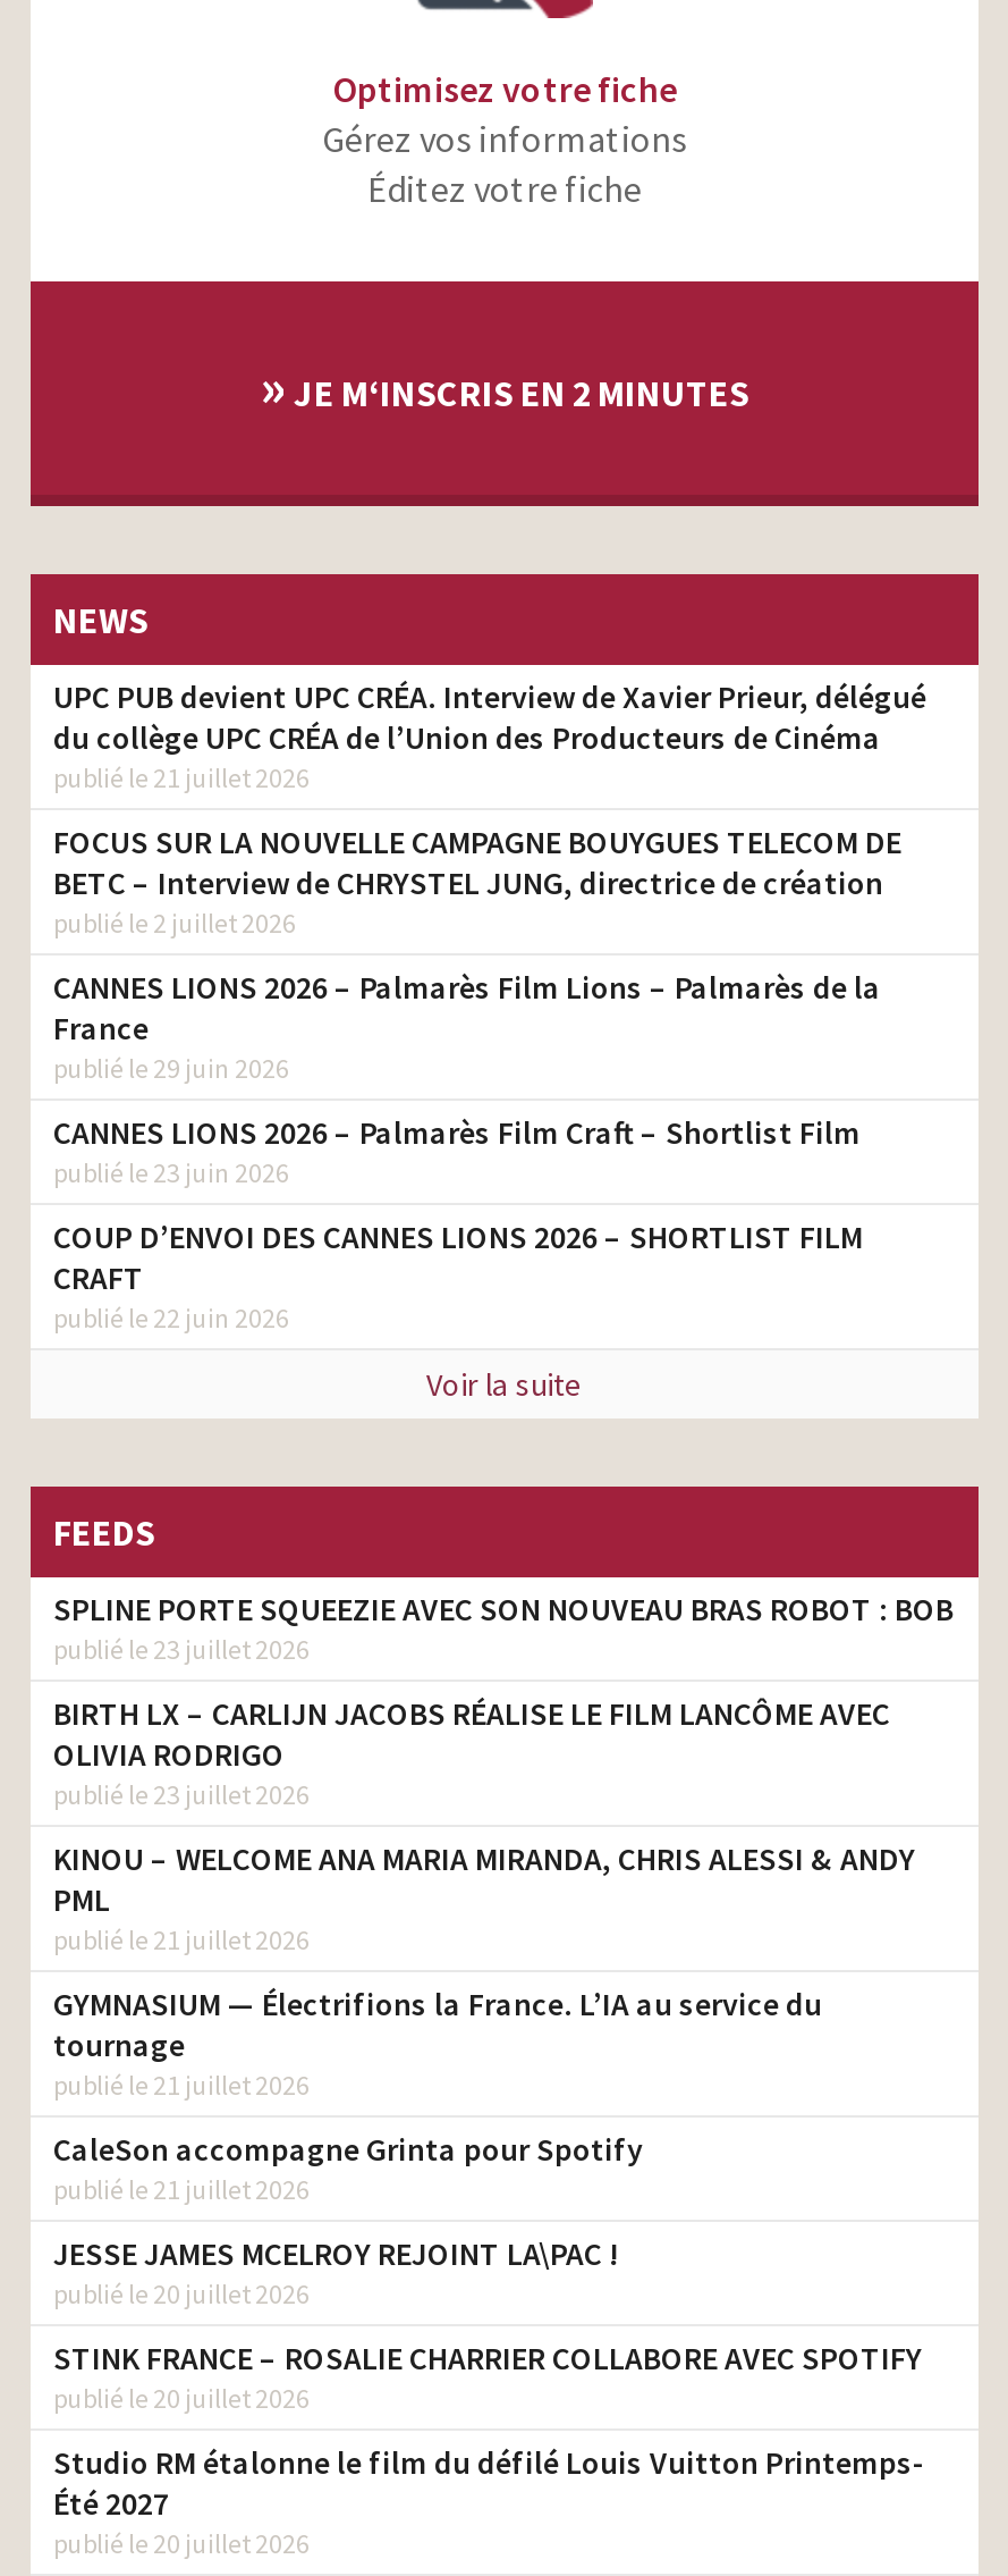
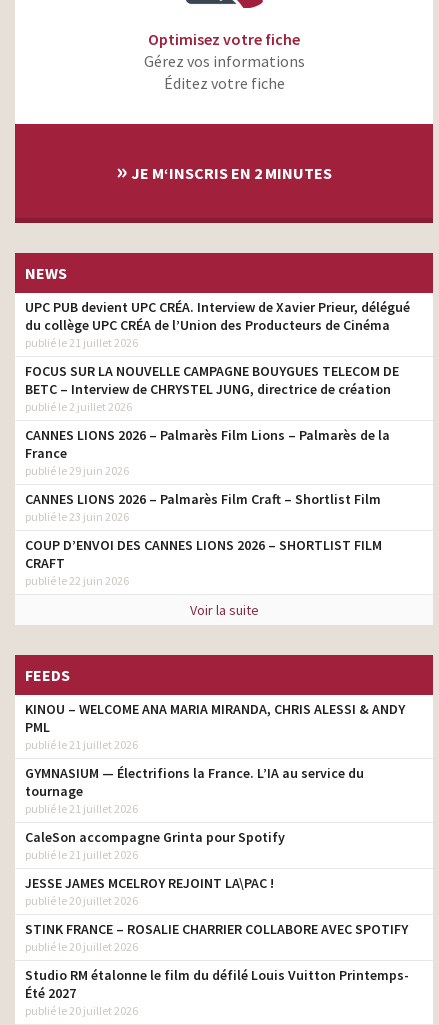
[53,1589,954,1811] SPLINE PORTE SQUEEZIE AVEC SON NOUVEAU BRAS ROBOT : BOB | publié le 23 juillet 2026 | BIRTH LX – CARLIJN JACOBS RÉALISE LE FILM LANCÔME AVEC | OLIVIA RODRIGO | publié le 23 juillet 2026 -> none

